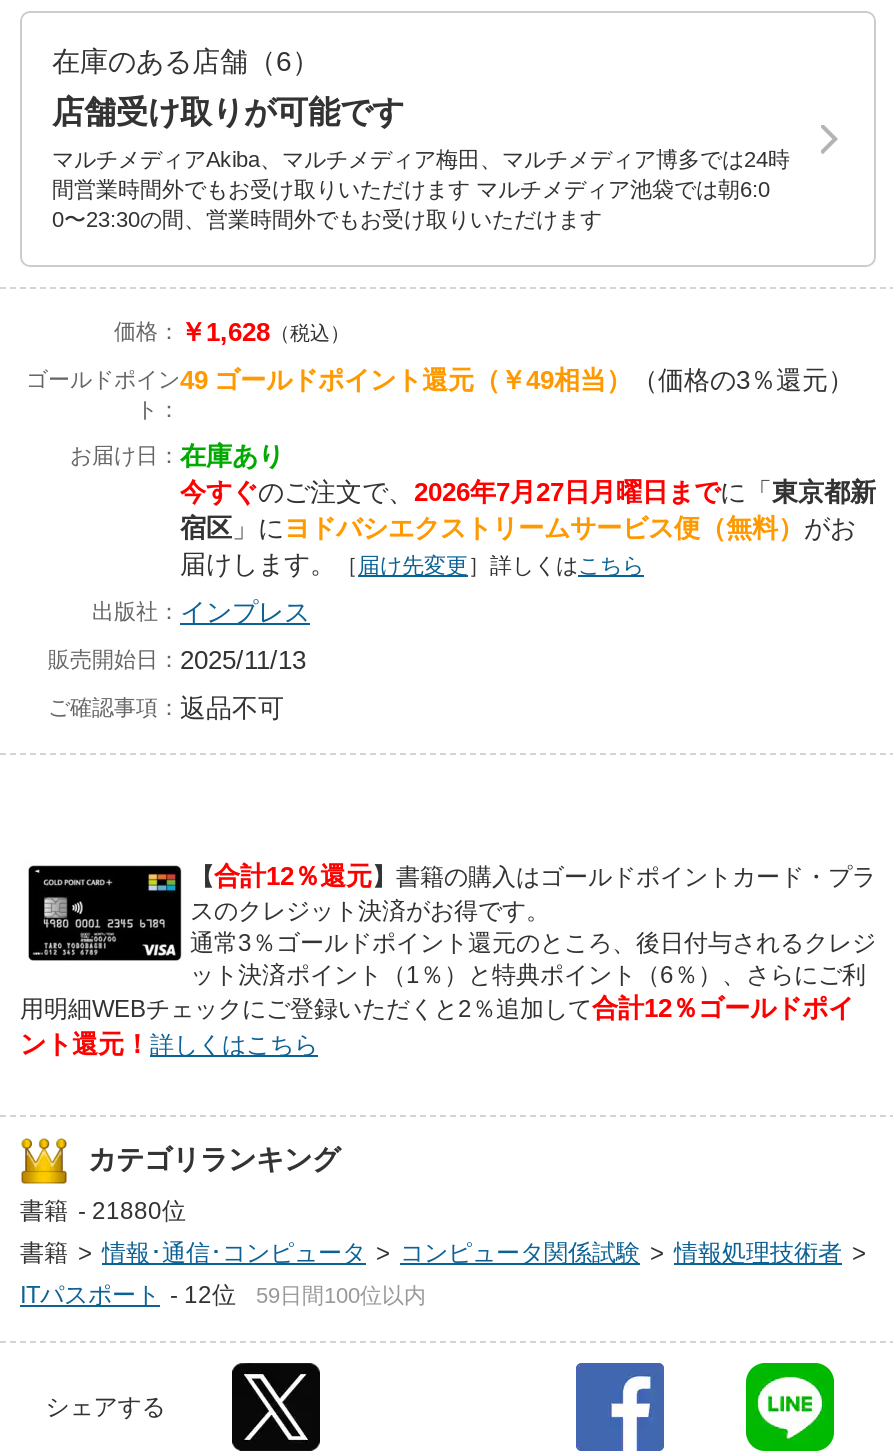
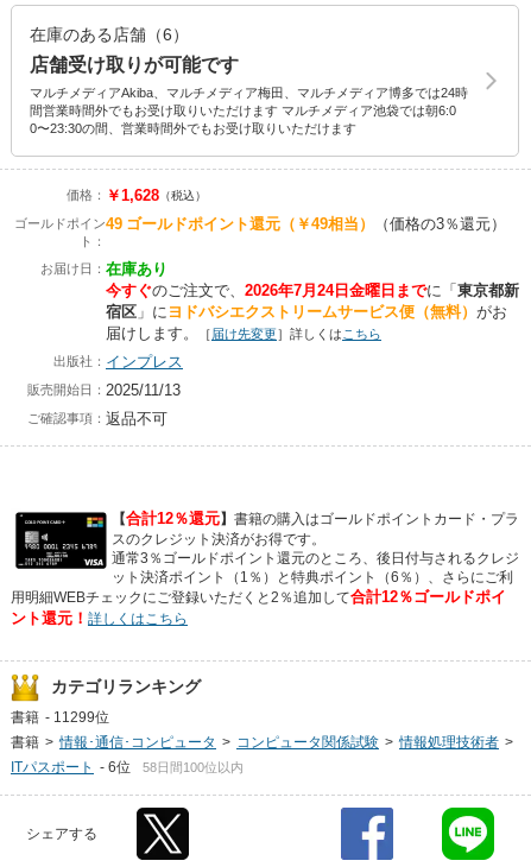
[180,477,876,507] 今すぐのご注文で、2026年7月27日月曜日までに「東京都新 -> [106,281,519,299] 今すぐのご注文で、2026年7月24日金曜日までに「東京都新
[20,1197,186,1225] 書籍 - 21880位 -> [11,709,109,726] 書籍 - 11299位
[20,1281,236,1309] ITパスポート - 12位 -> [11,759,131,776] ITパスポート - 6位
[256,1283,426,1307] 59日間100位以内 -> [143,760,244,774] 58日間100位以内

